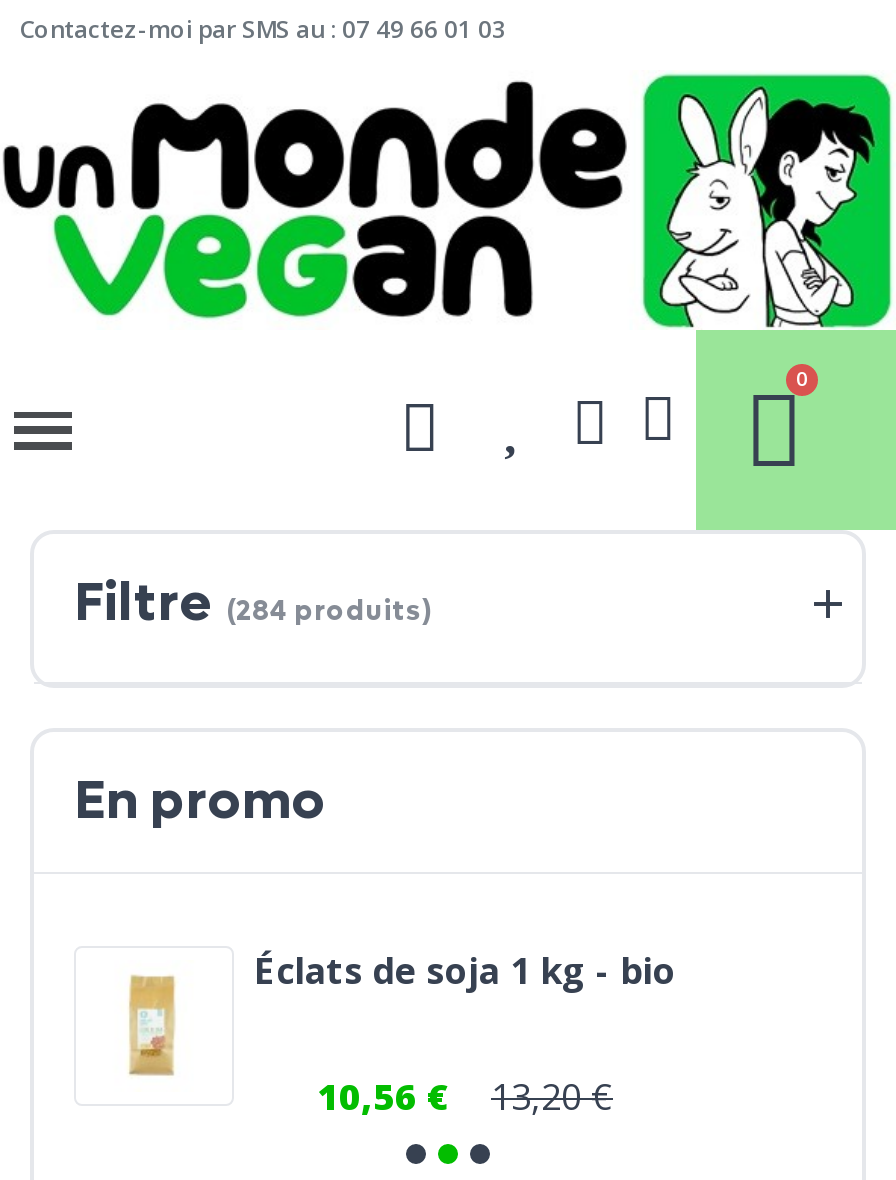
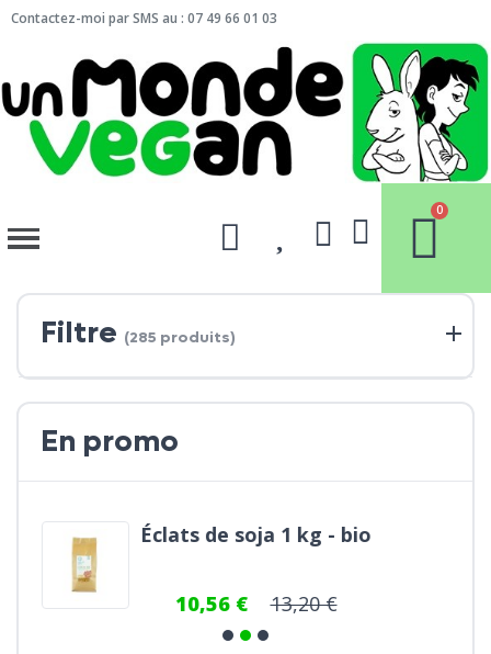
[74,568,432,638] Filtre (284 produits) -> [41,314,236,352] Filtre (285 produits)

